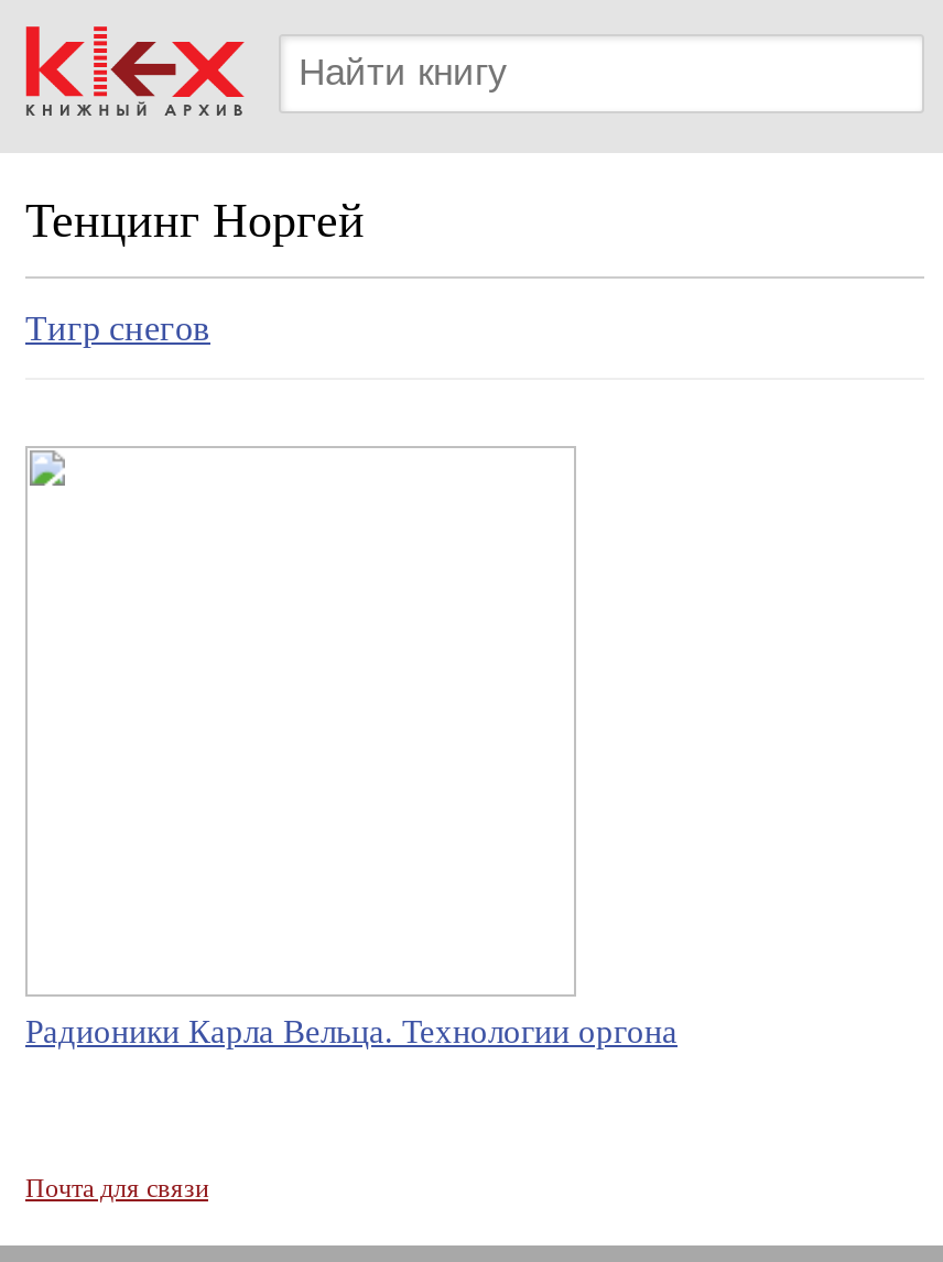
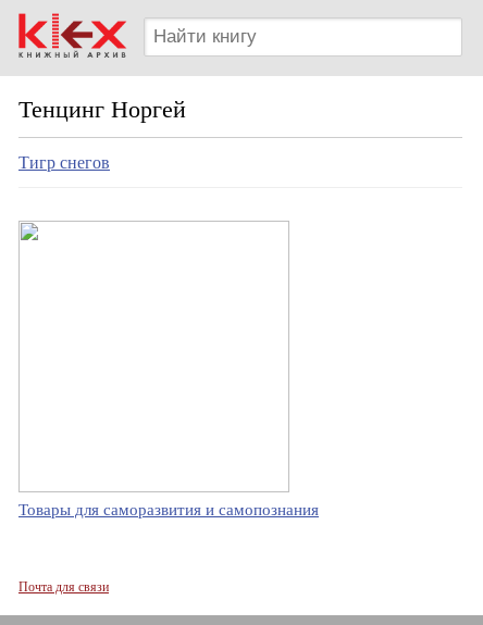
[25,1014,678,1049] Радионики Карла Вельца. Технологии оргона -> [18,501,319,518] Товары для саморазвития и самопознания

